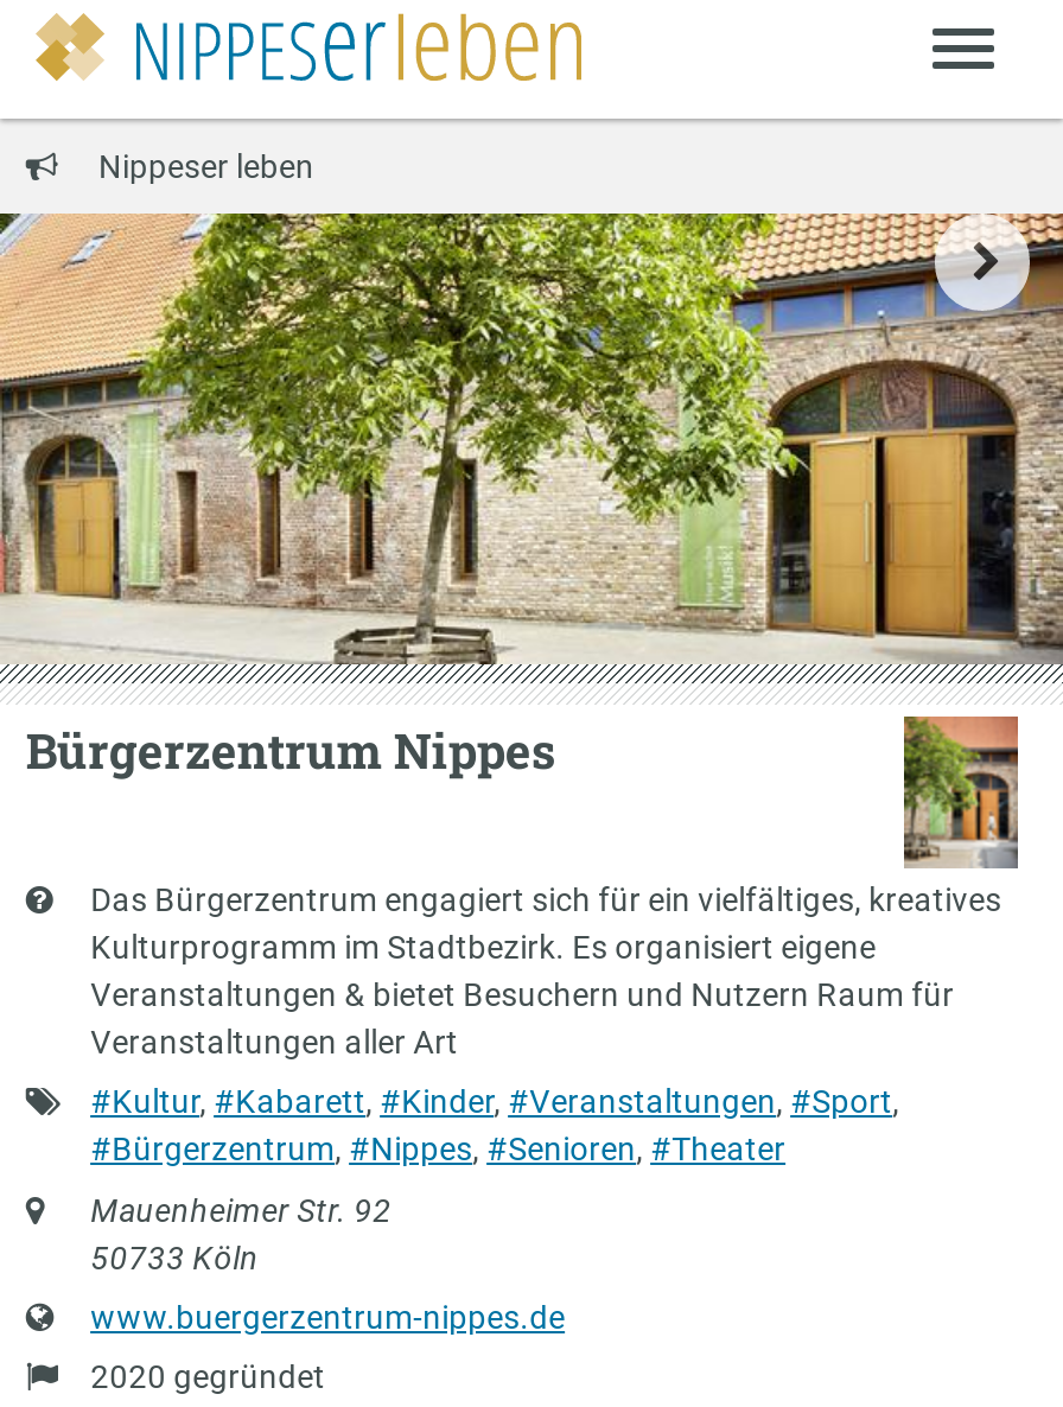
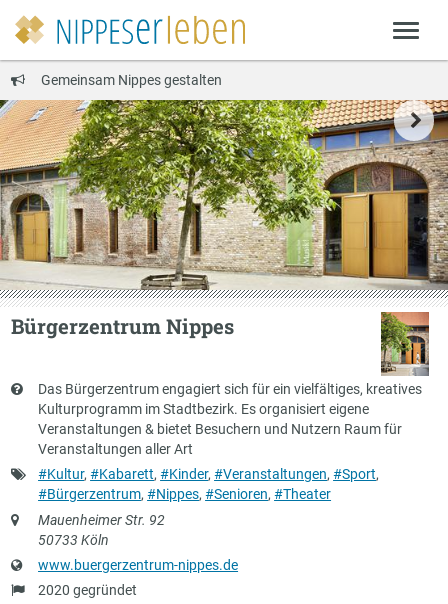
[98,146,314,184] Nippeser leben -> [41,72,222,88] Gemeinsam Nippes gestalten

